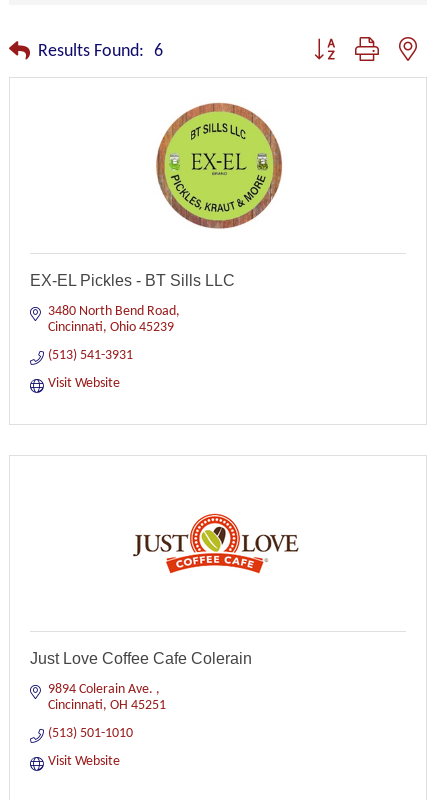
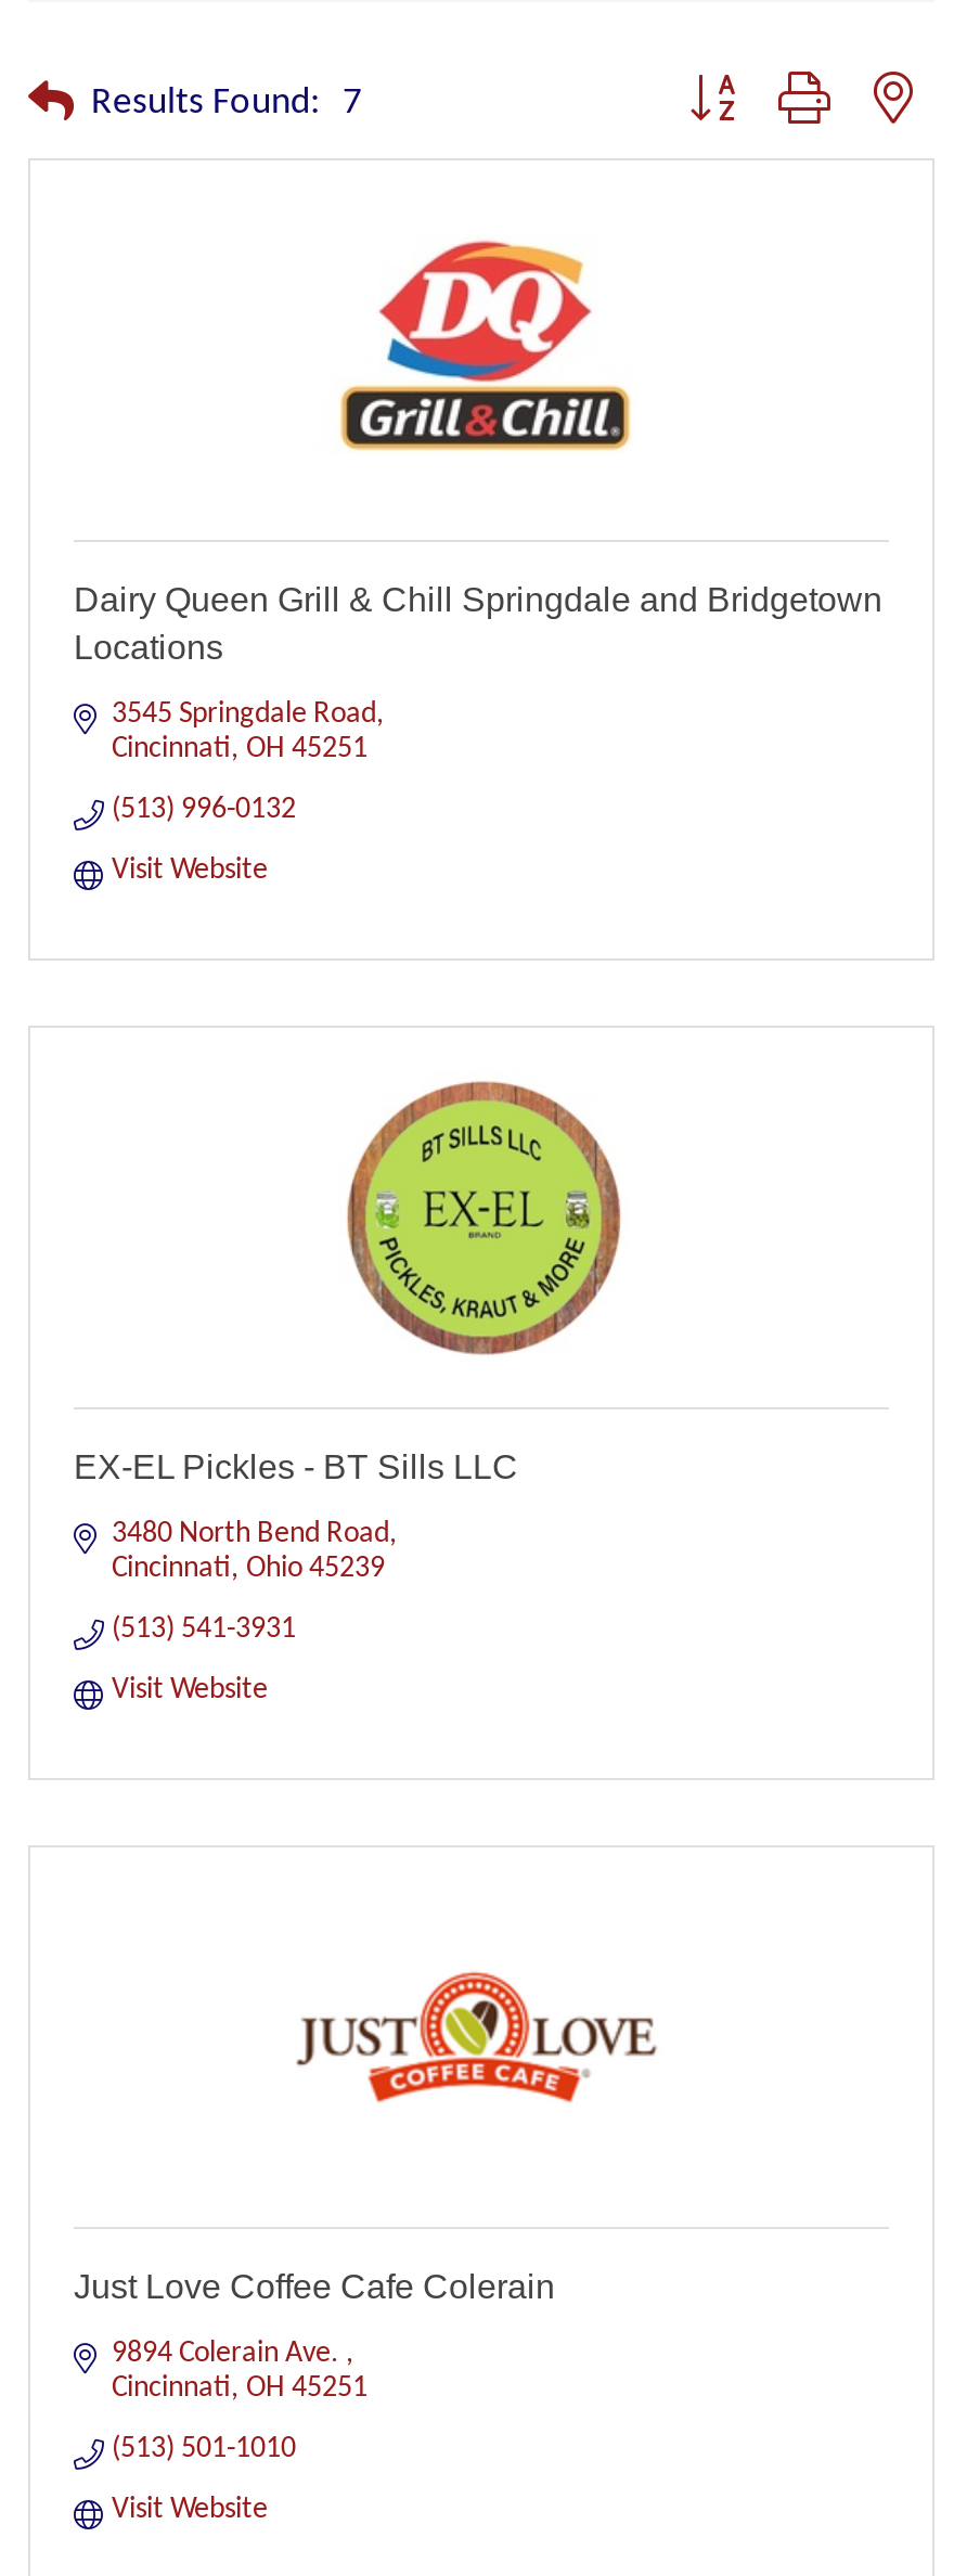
[38,43,163,60] Results Found: 6 -> [91,85,362,122] Results Found: 7
none -> [74,582,882,888] Dairy Queen Grill & Chill Springdale and Bridgetown | Locations | 3545 Springdale Road | Cincinnati OH 45251 | (513) 996-0132 | Visit Website
none -> [338,239,631,451] [image]

